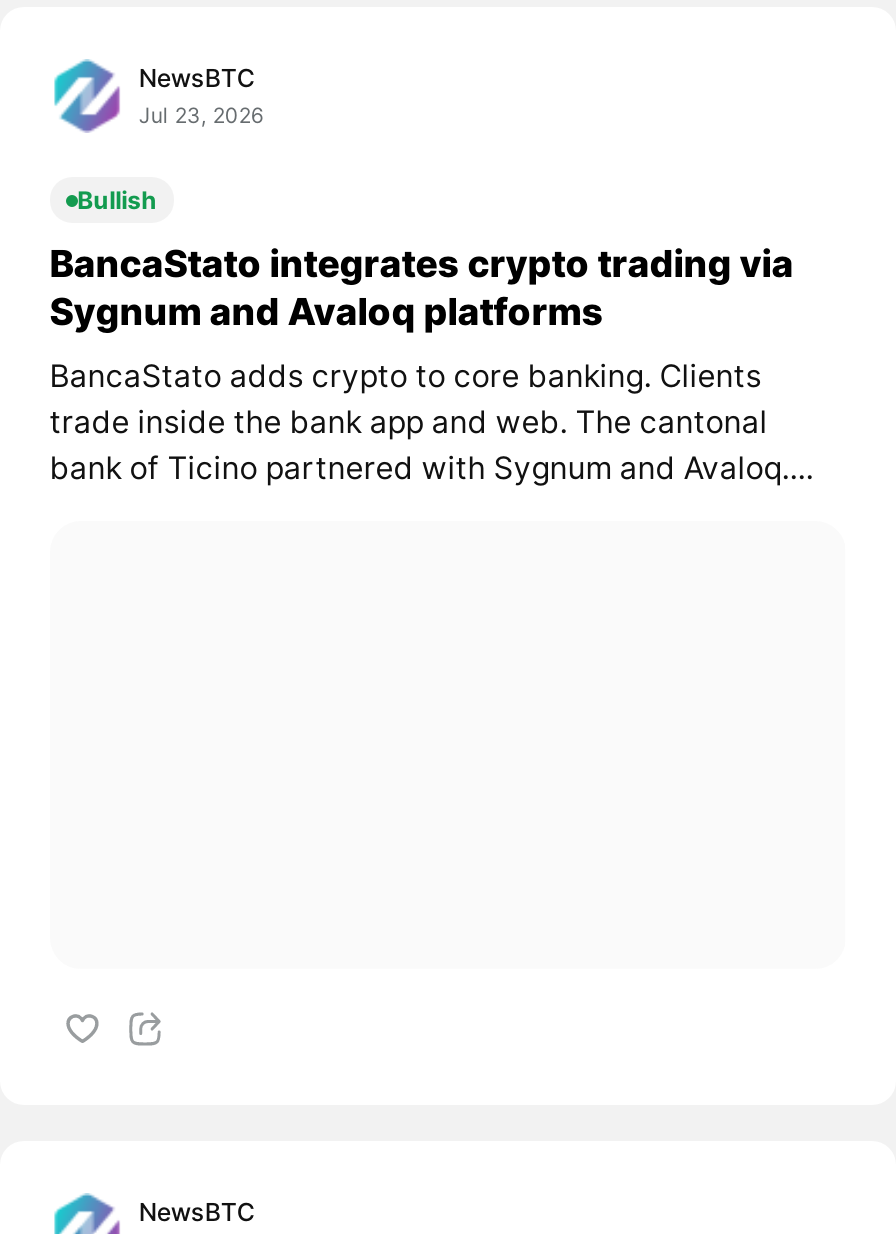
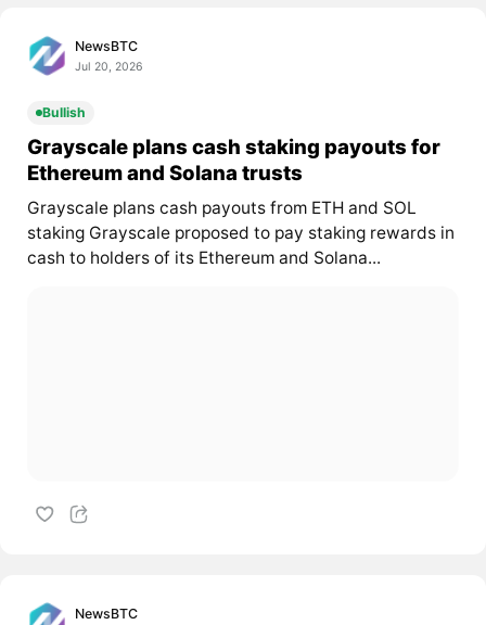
[139,103,265,129] Jul 23, 2026 -> [75,60,144,74] Jul 20, 2026
[50,240,794,332] BancaStato integrates crypto trading via | Sygnum and Avaloq platforms -> [27,134,440,184] Grayscale plans cash staking payouts for | Ethereum and Solana trusts
[50,357,814,487] BancaStato adds crypto to core banking. Clients | trade inside the bank app and web. The cantonal | bank of Ticino partnered with Sygnum and Avaloq.... -> [27,197,454,268] Grayscale plans cash payouts from ETH and SOL | staking Grayscale proposed to pay staking rewards in | cash to holders of its Ethereum and Solana...

